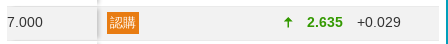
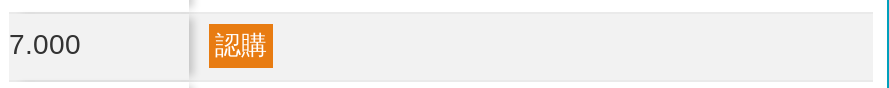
[307,14,401,30] 2.635 | +0.029 -> none

